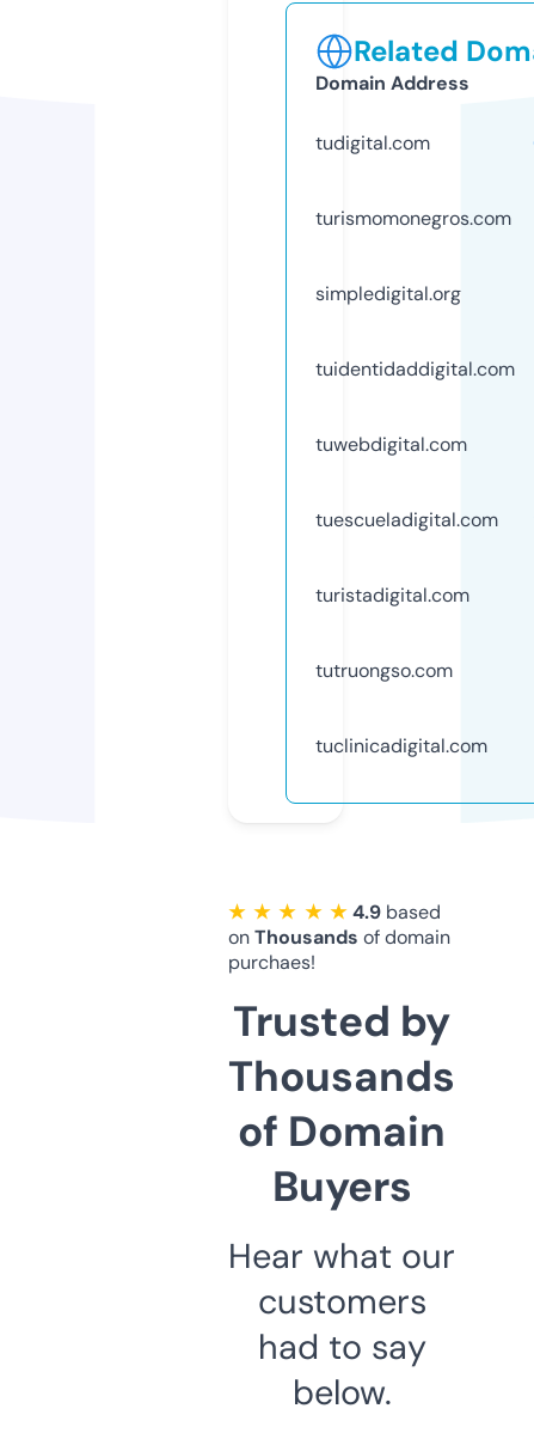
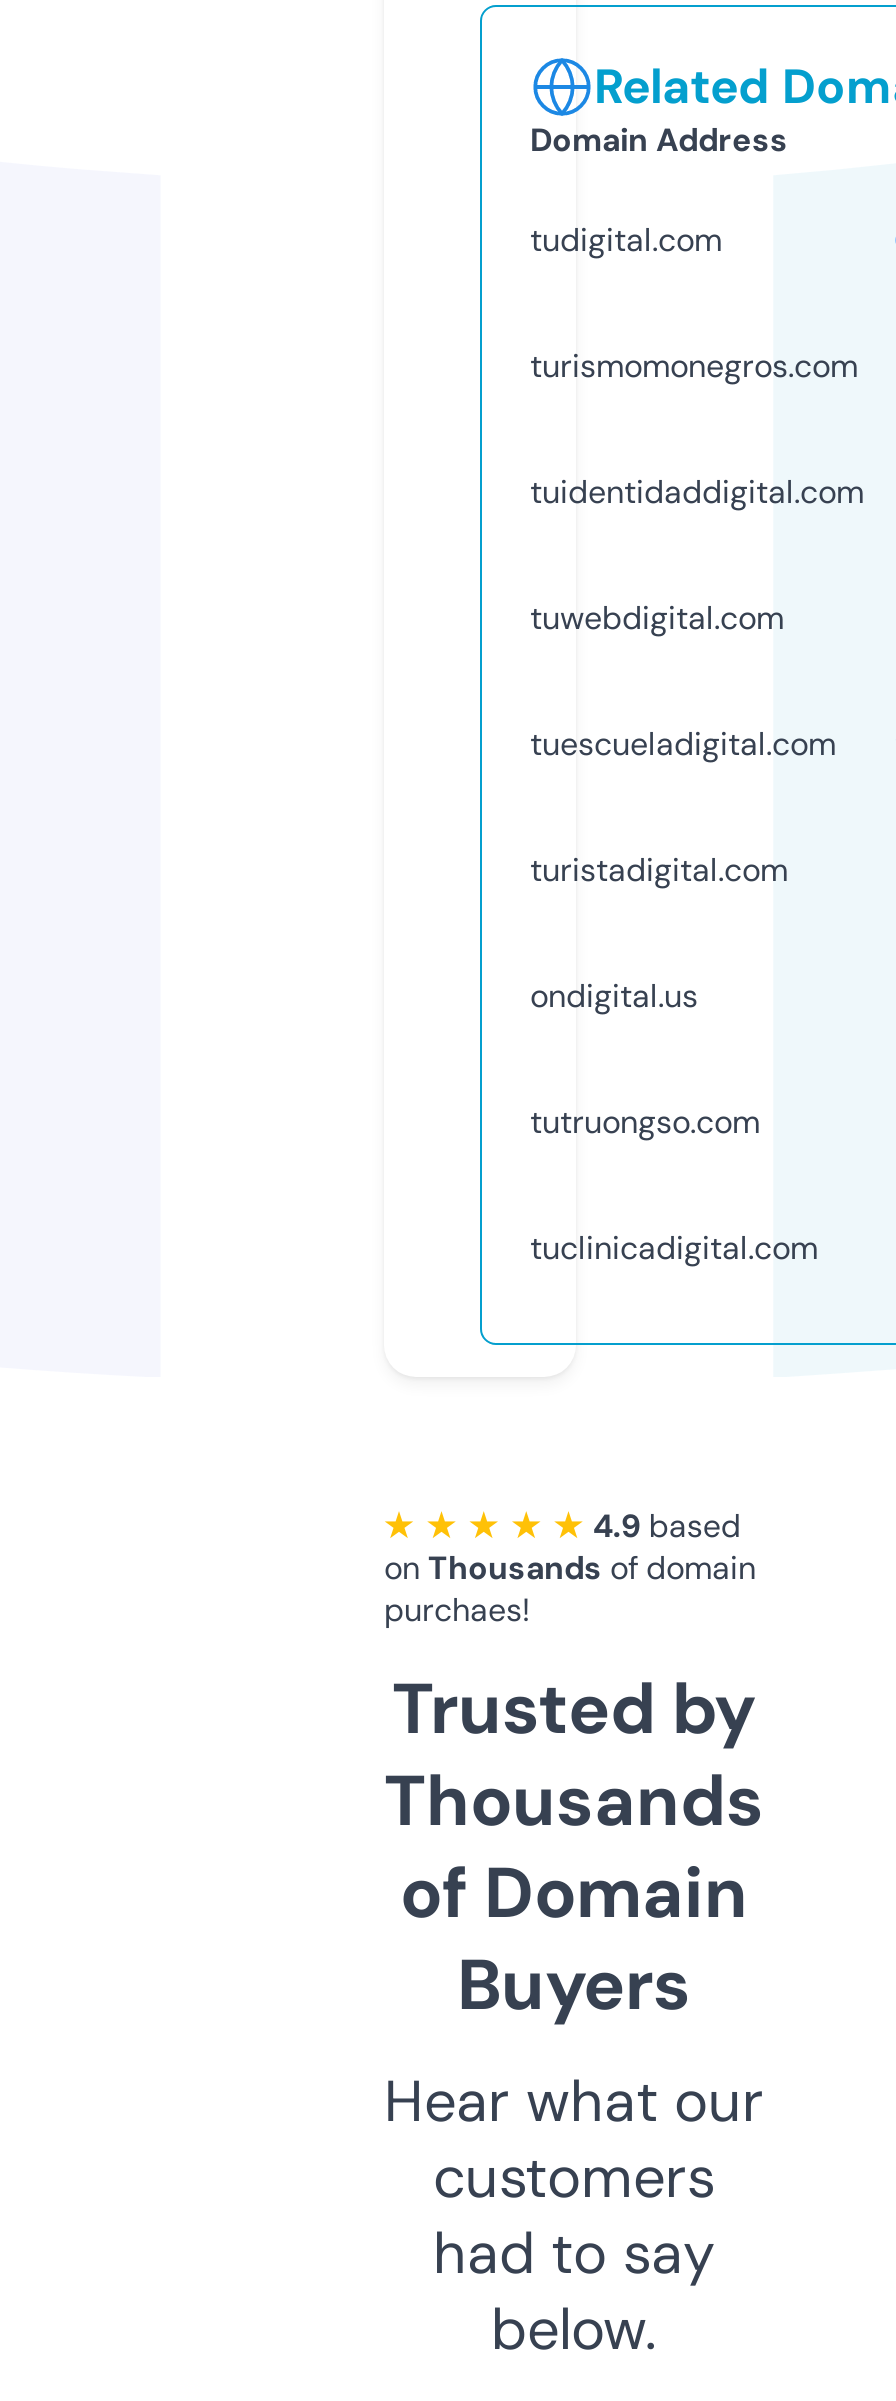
[315,281,461,306] simpledigital.org -> none
moved [315,356,515,607] -> [530,471,864,891]: tuidentidaddigital.com | tuwebdigital.com | tuescueladigital.com | turistadigital.com
none -> [530,975,698,1017] ondigital.us

